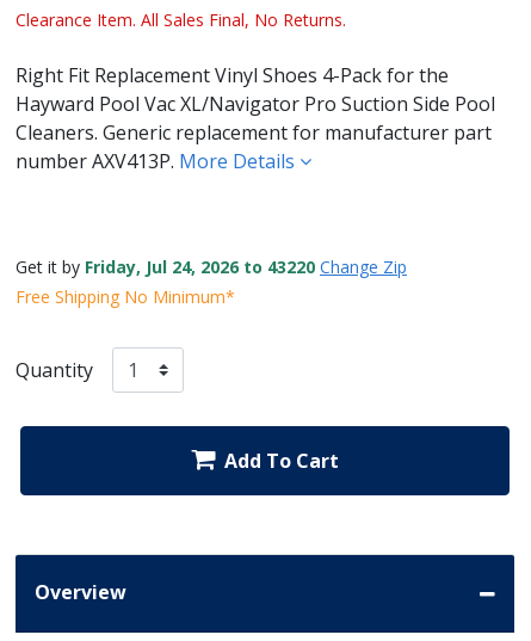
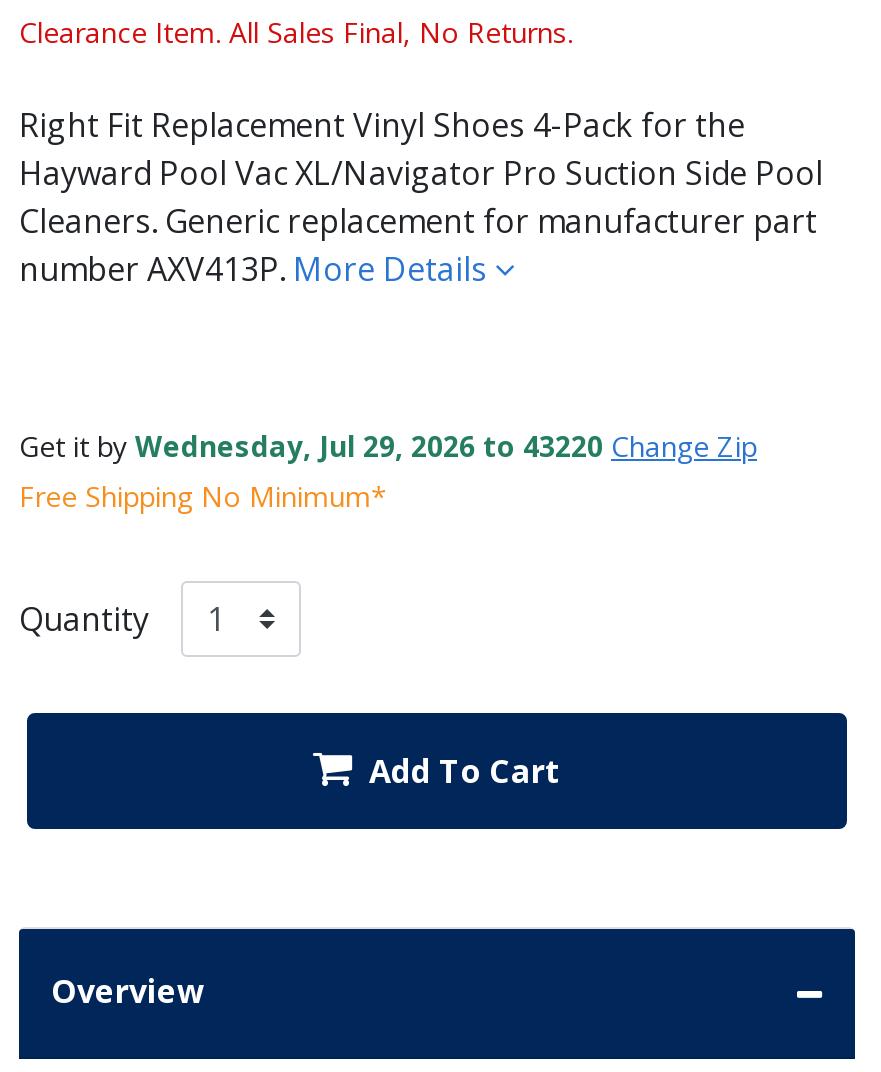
[16,255,407,278] Get it by Friday, Jul 24, 2026 to 43220 Change Zip -> [19,427,757,465] Get it by Wednesday, Jul 29, 2026 to 43220 Change Zip

